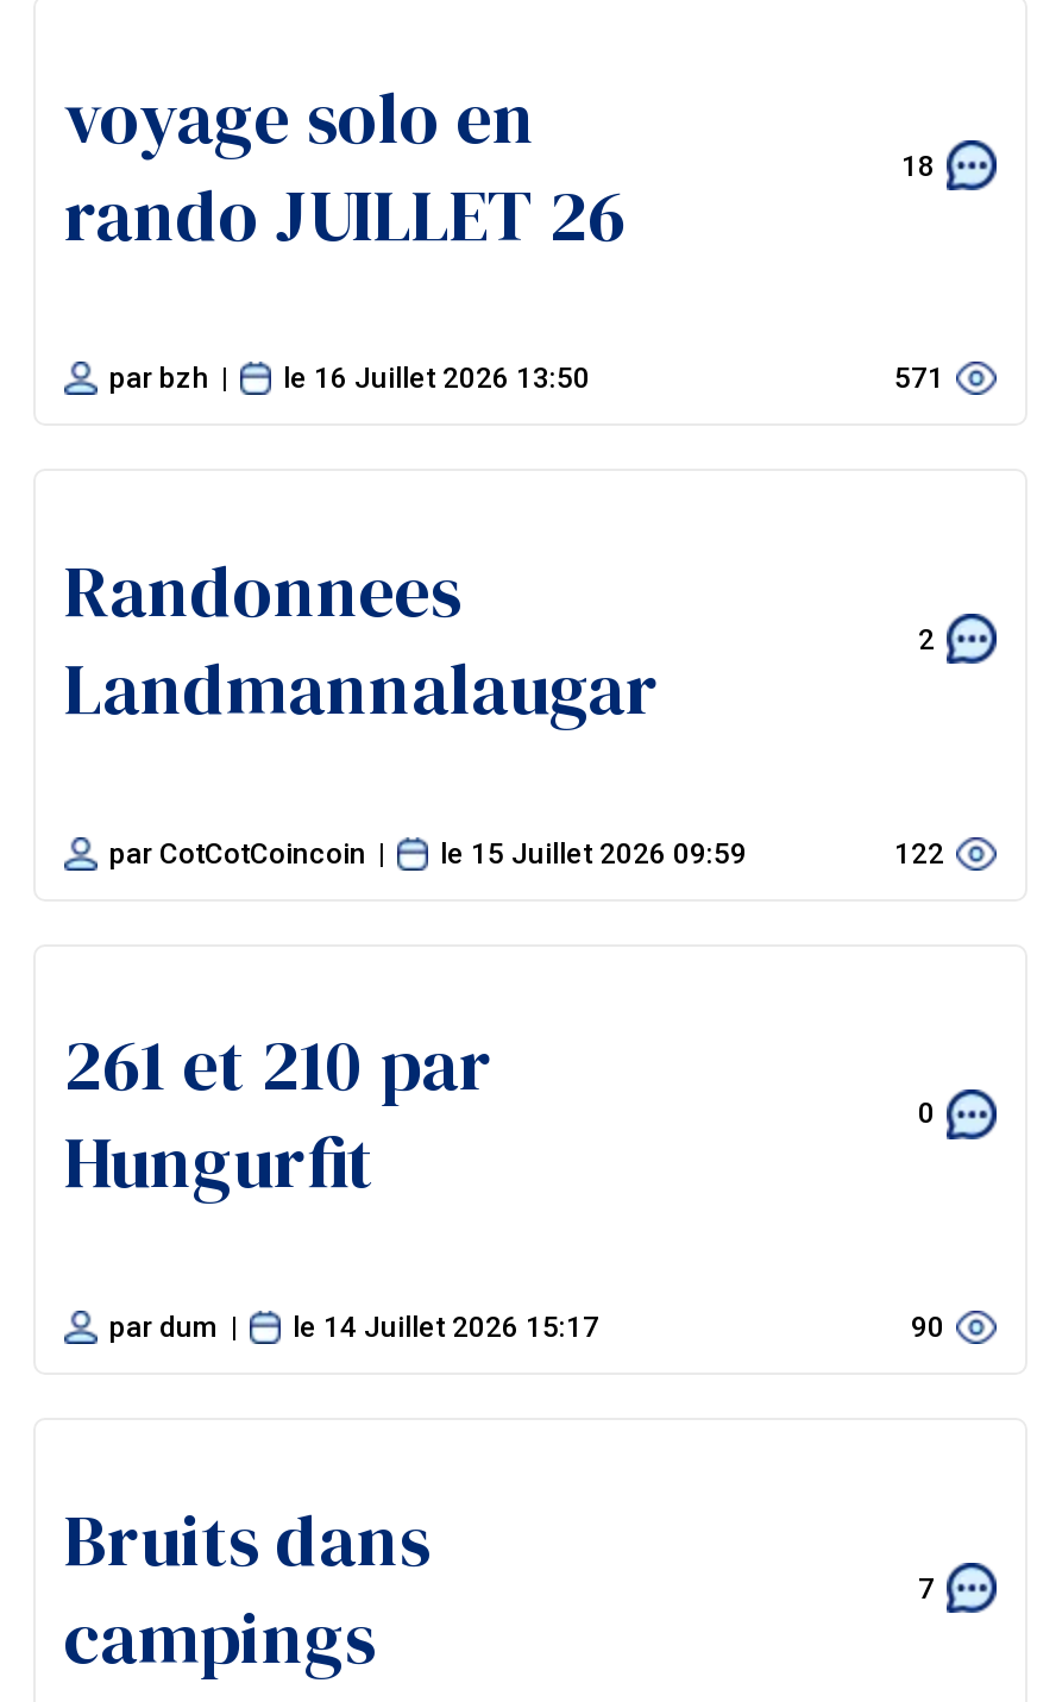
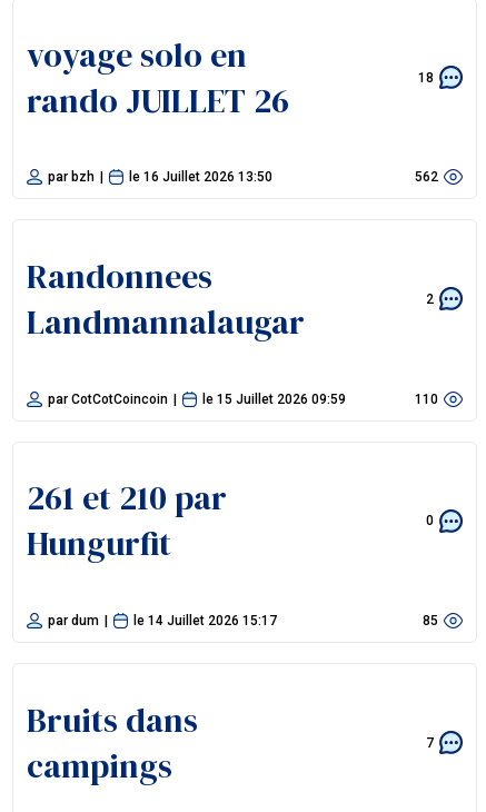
[894,362,944,396] 571 -> [415,169,438,185] 562
[894,836,944,870] 122 -> [415,391,438,407] 110
[911,1311,944,1344] 90 -> [423,613,438,628] 85

